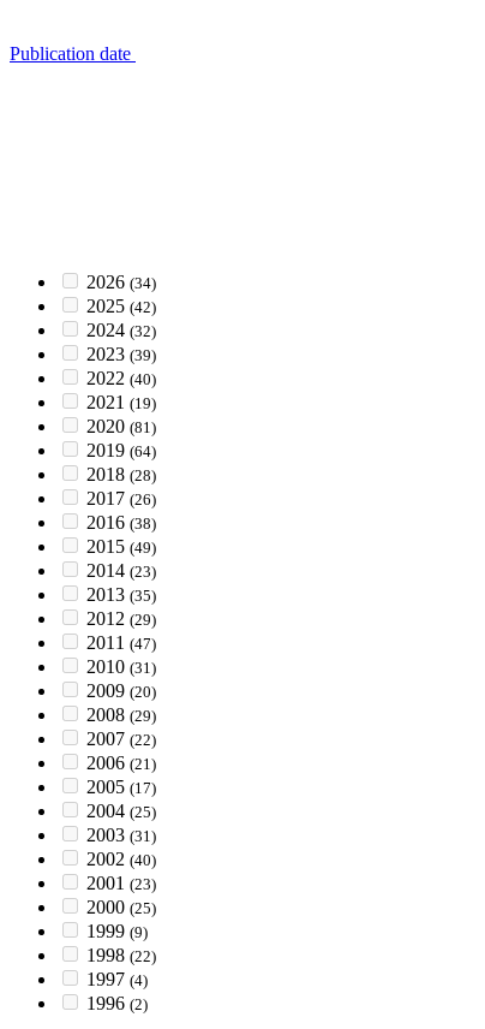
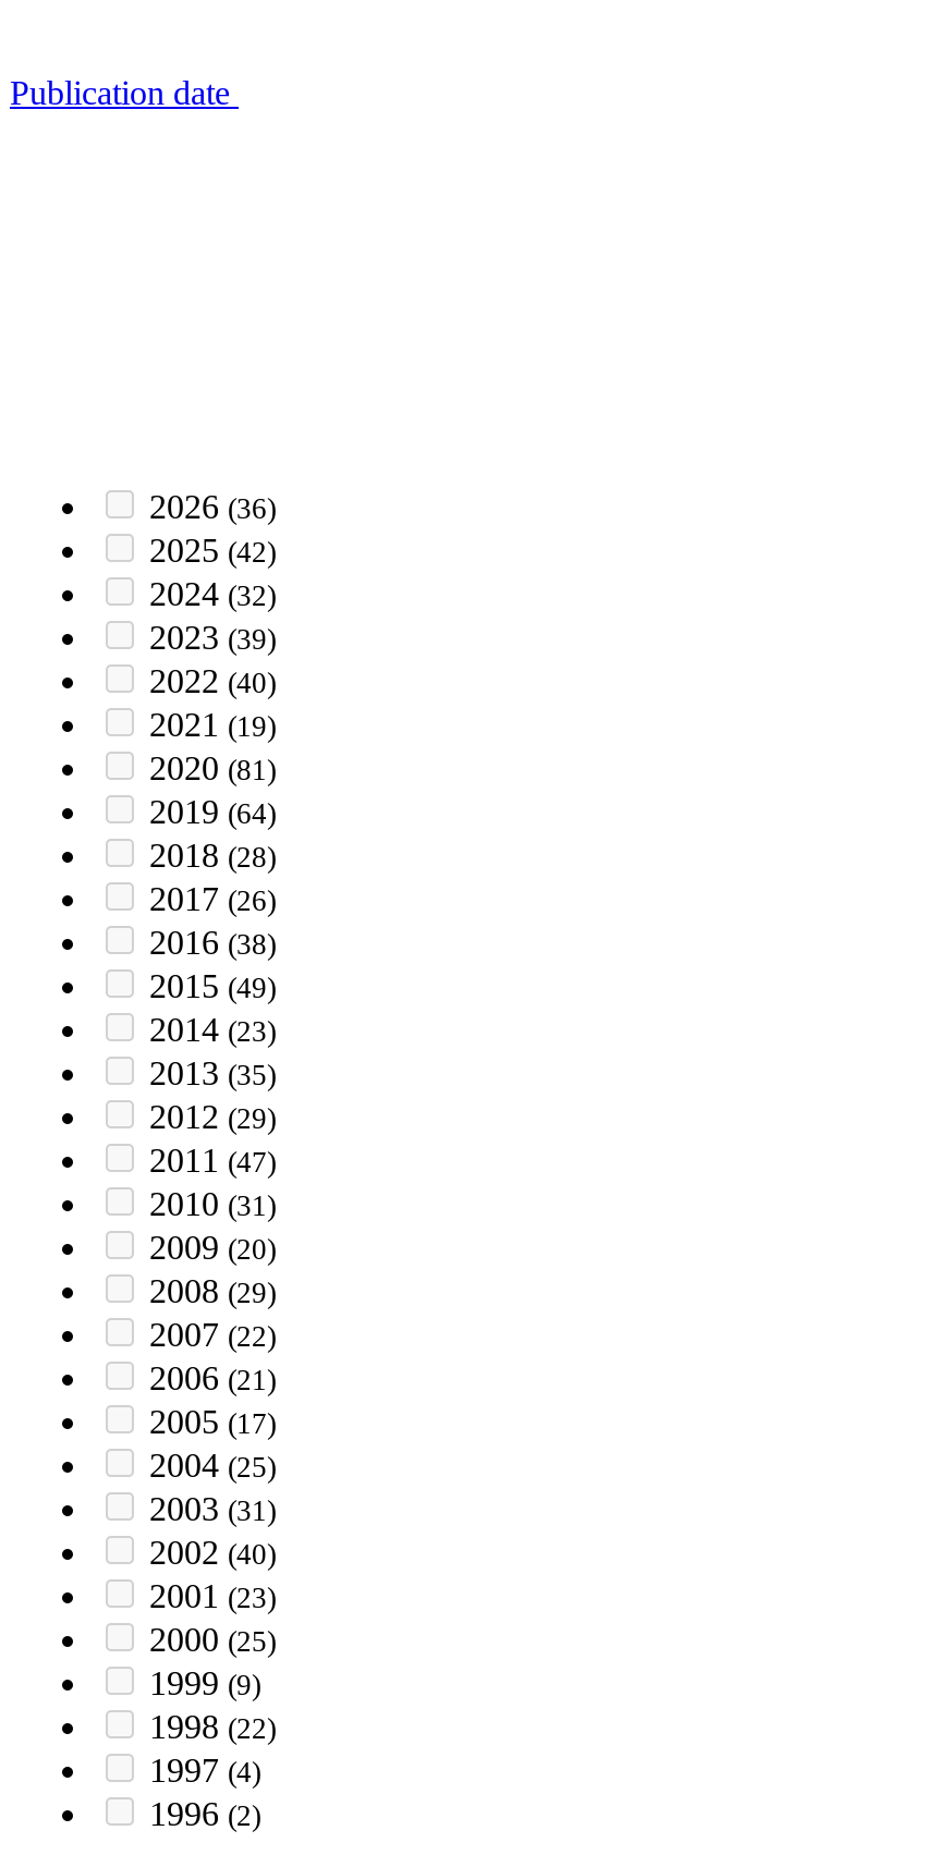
[86,271,156,292] 2026 (34) -> [149,487,276,524] 2026 (36)

